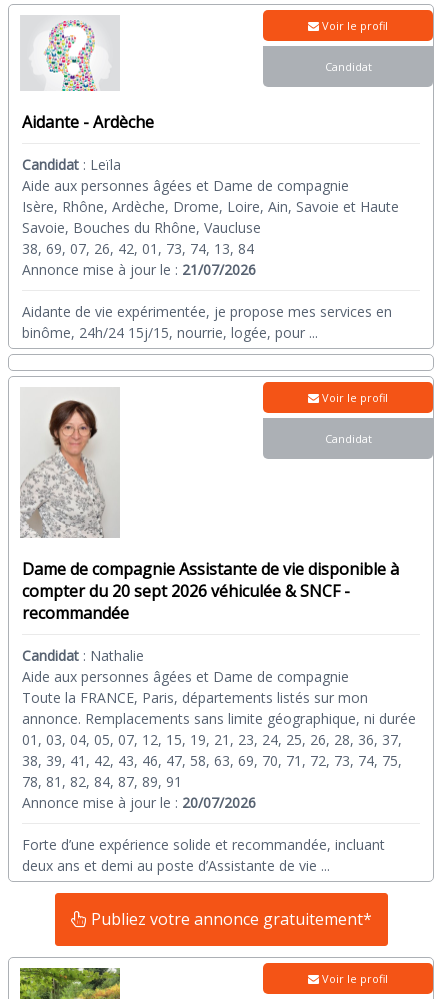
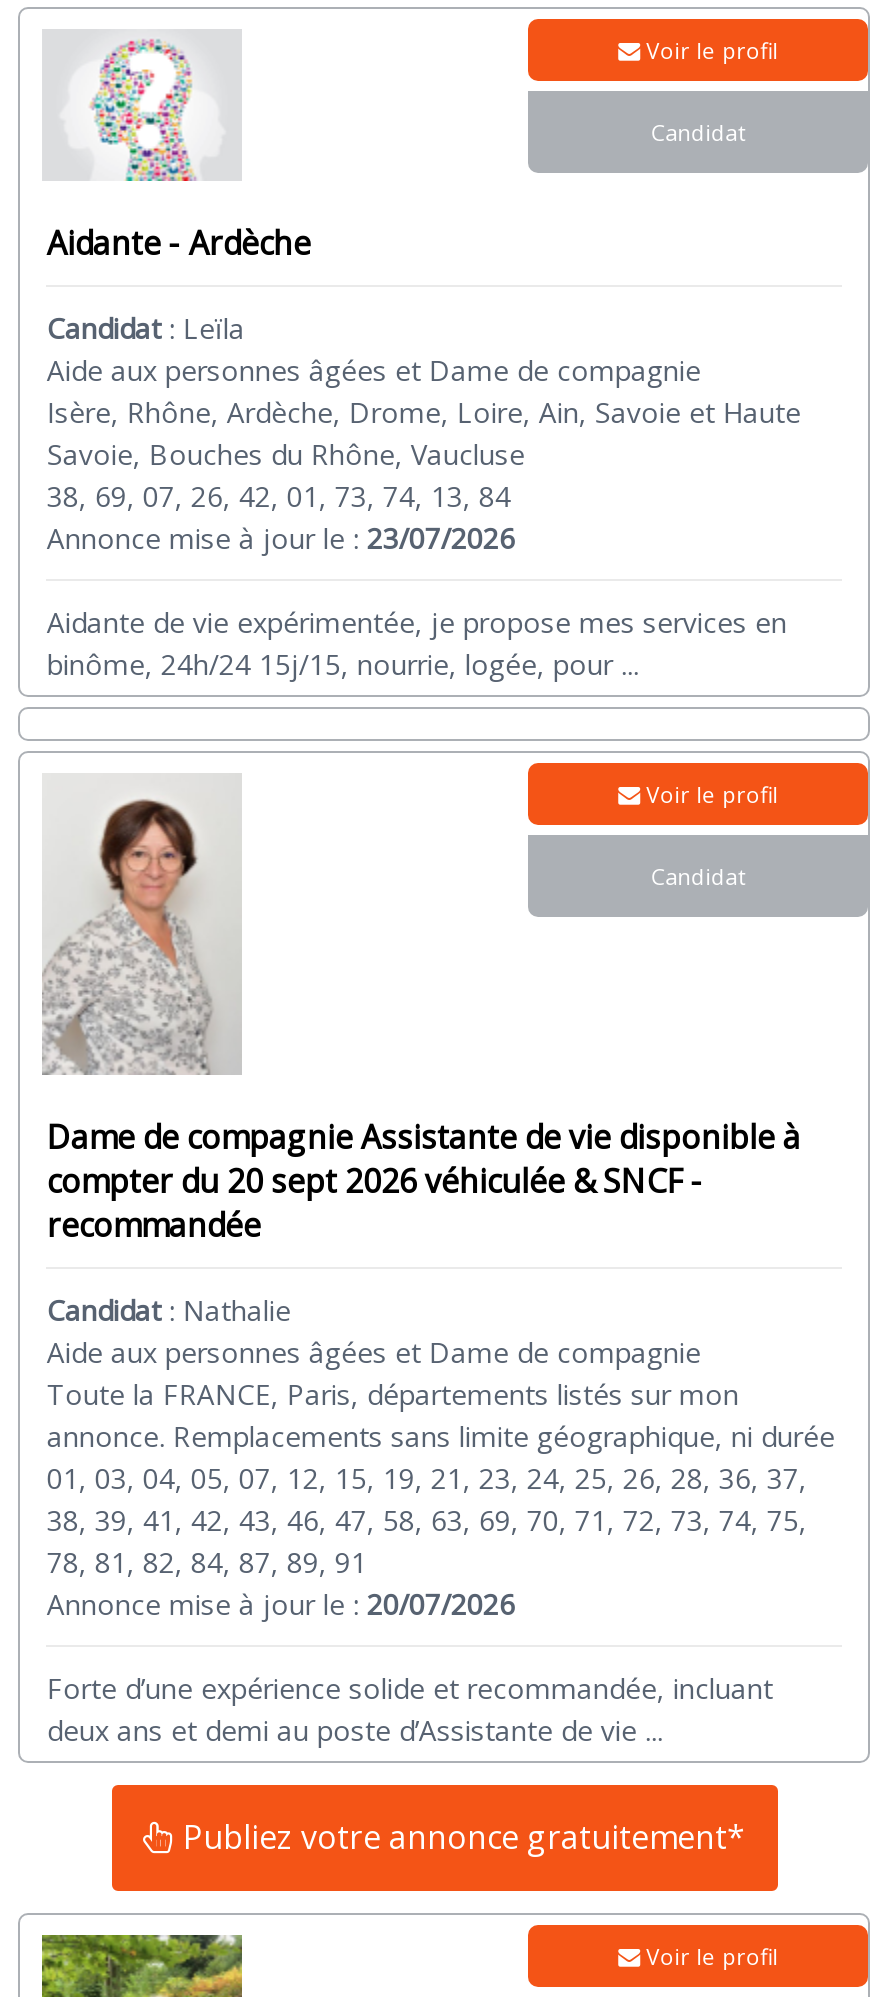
[22,260,256,279] Annonce mise à jour le : 21/07/2026 -> [47,519,515,557] Annonce mise à jour le : 23/07/2026

